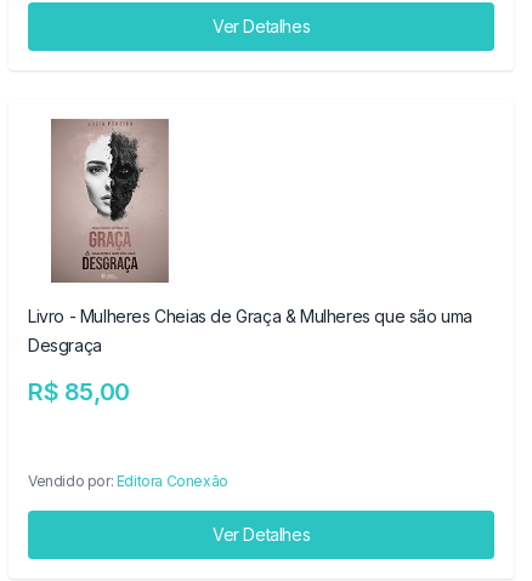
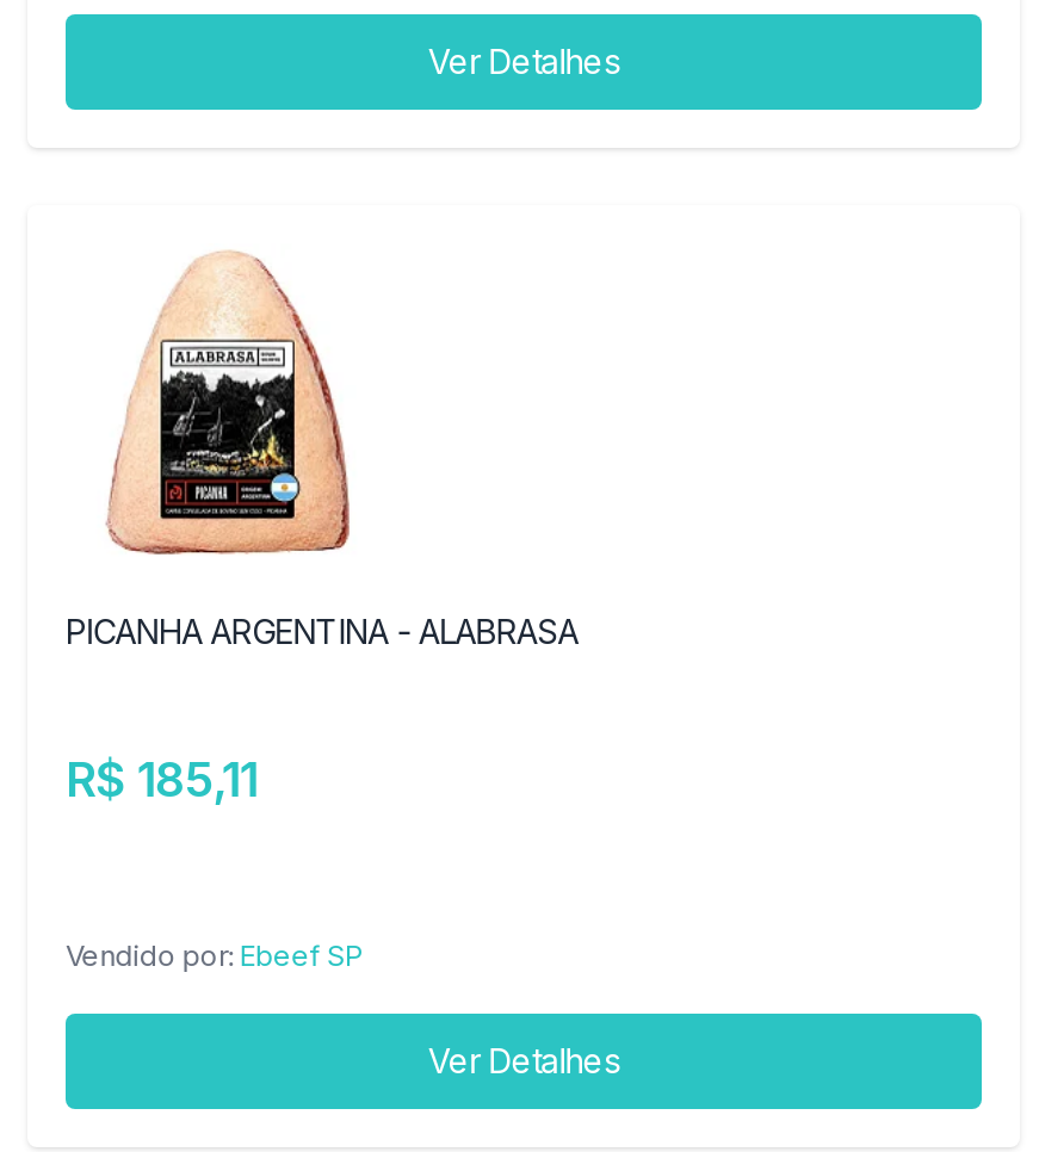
[28,118,472,355] [image] | Livro - Mulheres Cheias de Graça & Mulheres que são uma | Desgraça -> [66,243,578,651] [image] | PICANHA ARGENTINA - ALABRASA
[28,377,130,406] R$ 85,00 -> [66,751,257,809] R$ 185,11
[28,472,228,490] Vendido por: Editora Conexão -> [66,937,363,973] Vendido por: Ebeef SP

